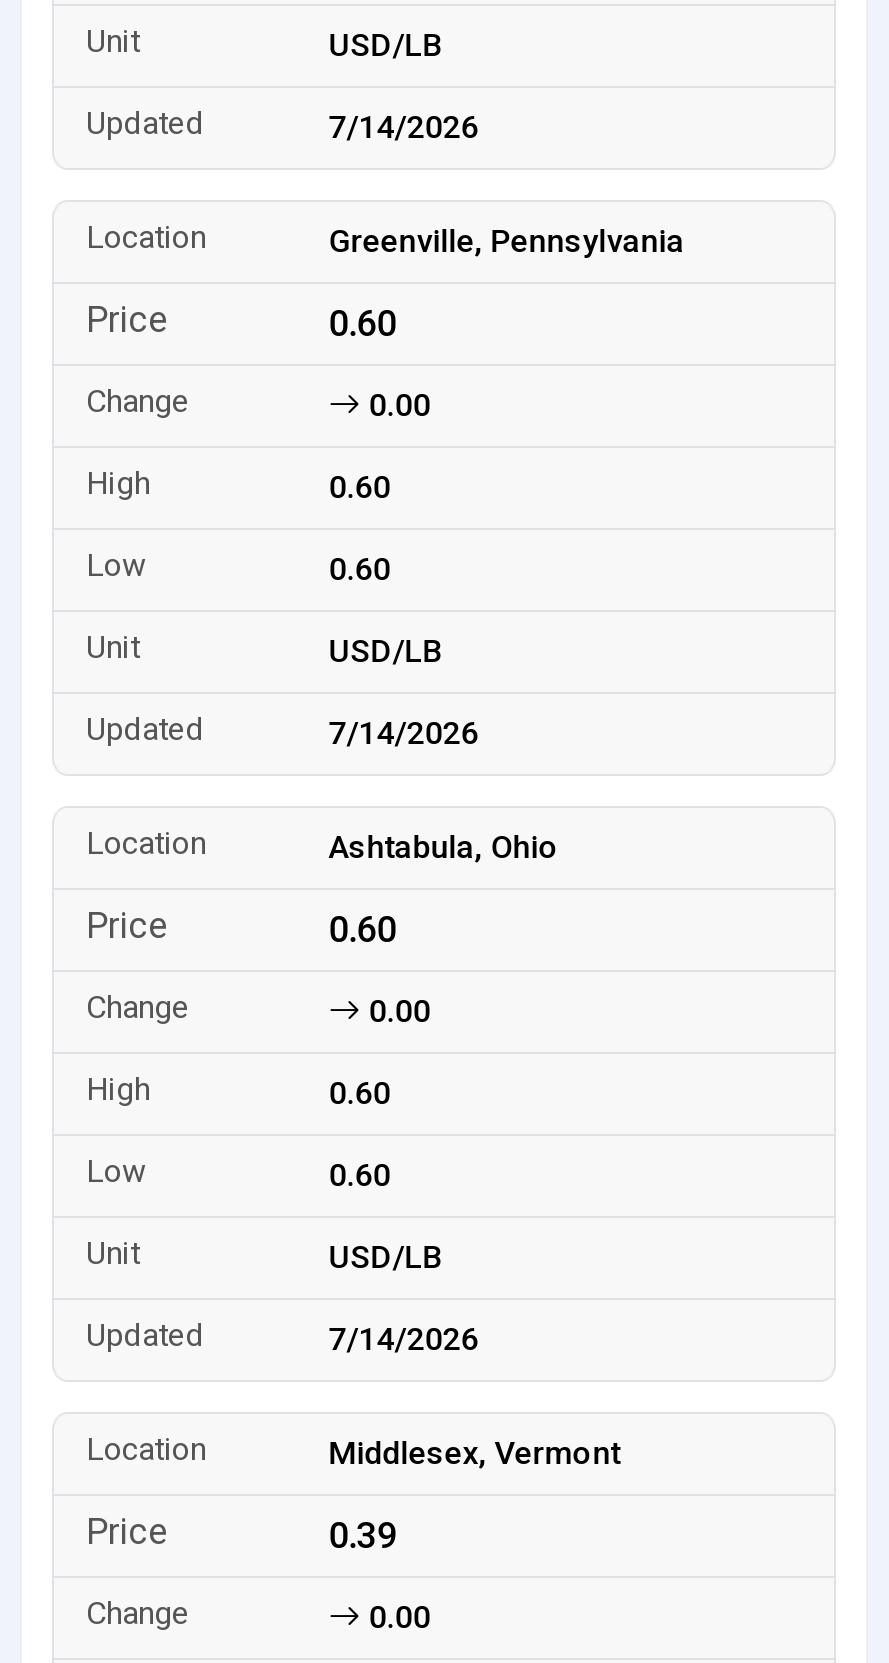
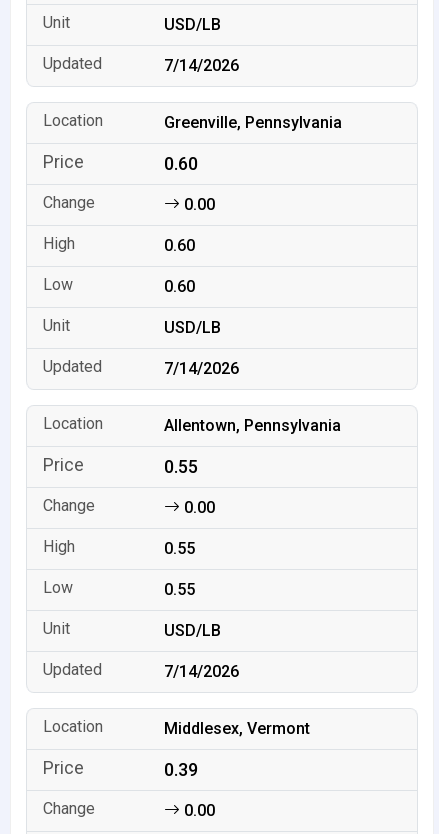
[328,828,558,866] Ashtabula, Ohio -> [164,416,341,435] Allentown, Pennsylvania
[328,908,396,950] 0.60 -> [164,456,198,477] 0.55
[328,1074,390,1112] 0.60 -> [164,539,195,558] 0.55
[328,1156,390,1194] 0.60 -> [164,580,195,599] 0.55

